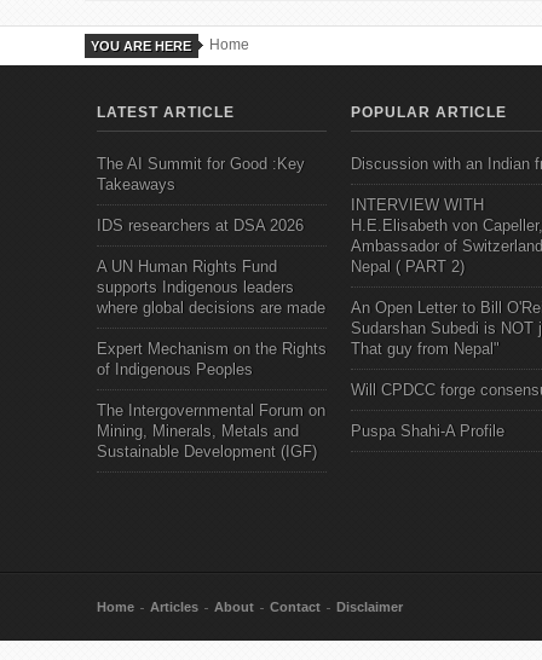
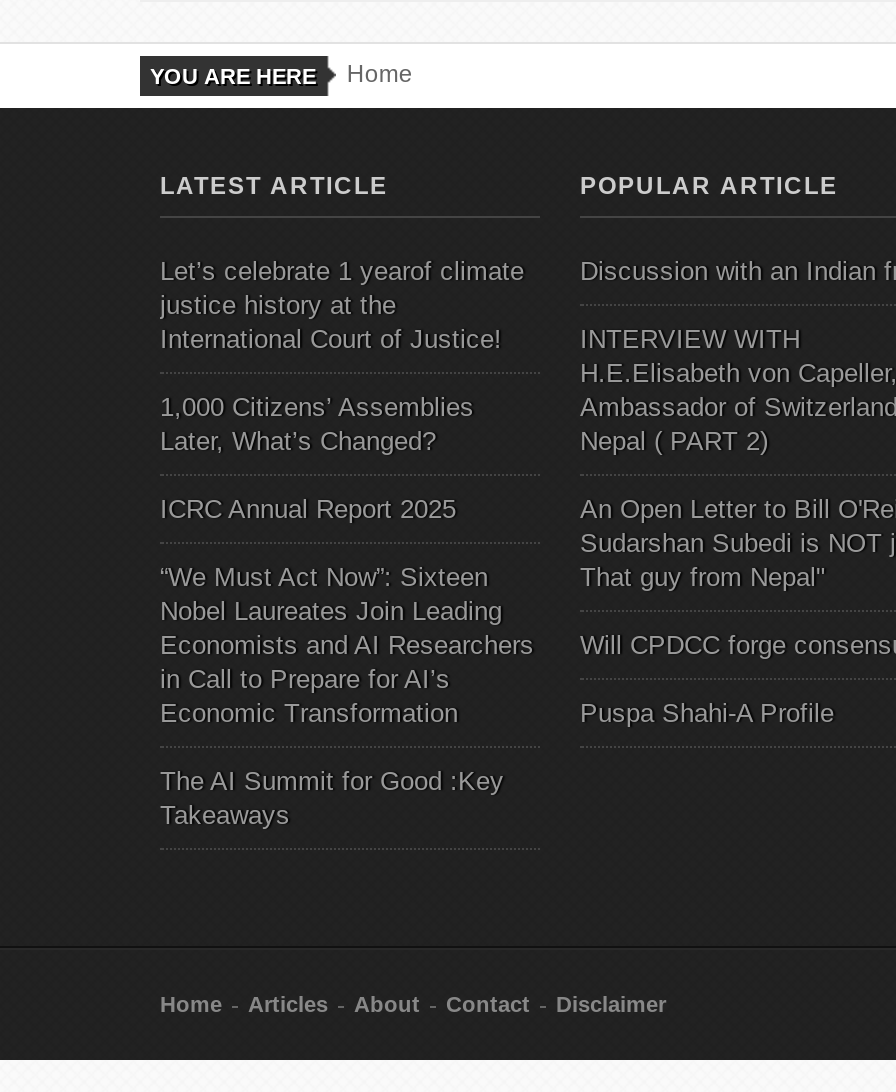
moved [97,155,305,193] -> [160,766,504,830]: The AI Summit for Good :Key | Takeaways
none -> [160,256,534,728] Let’s celebrate 1 yearof climate | justice history at the | International Court of Justice! | 1,000 Citizens’ Assemblies | Later, What’s Changed? | ICRC Annual Report 2025 | “We Must Act Now”: Sixteen | Nobel Laureates Join Leading | Economists and AI Researchers | in Call to Prepare for AI’s | Economic Transformation
[97,216,327,461] IDS researchers at DSA 2026 | A UN Human Rights Fund | supports Indigenous leaders | where global decisions are made | Expert Mechanism on the Rights | of Indigenous Peoples | The Intergovernmental Forum on | Mining, Minerals, Metals and | Sustainable Development (IGF) -> none

